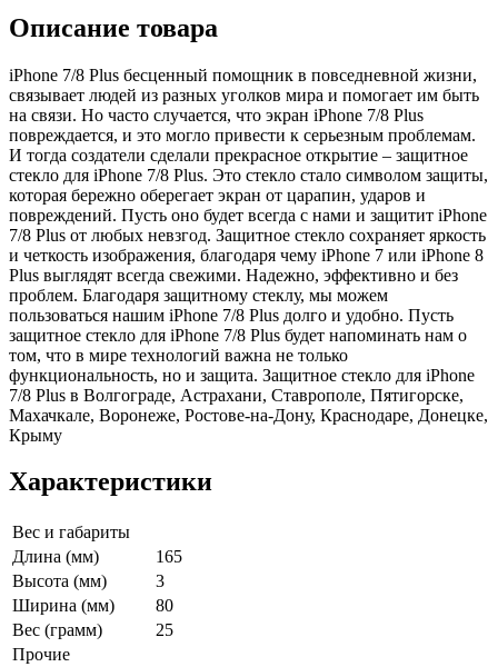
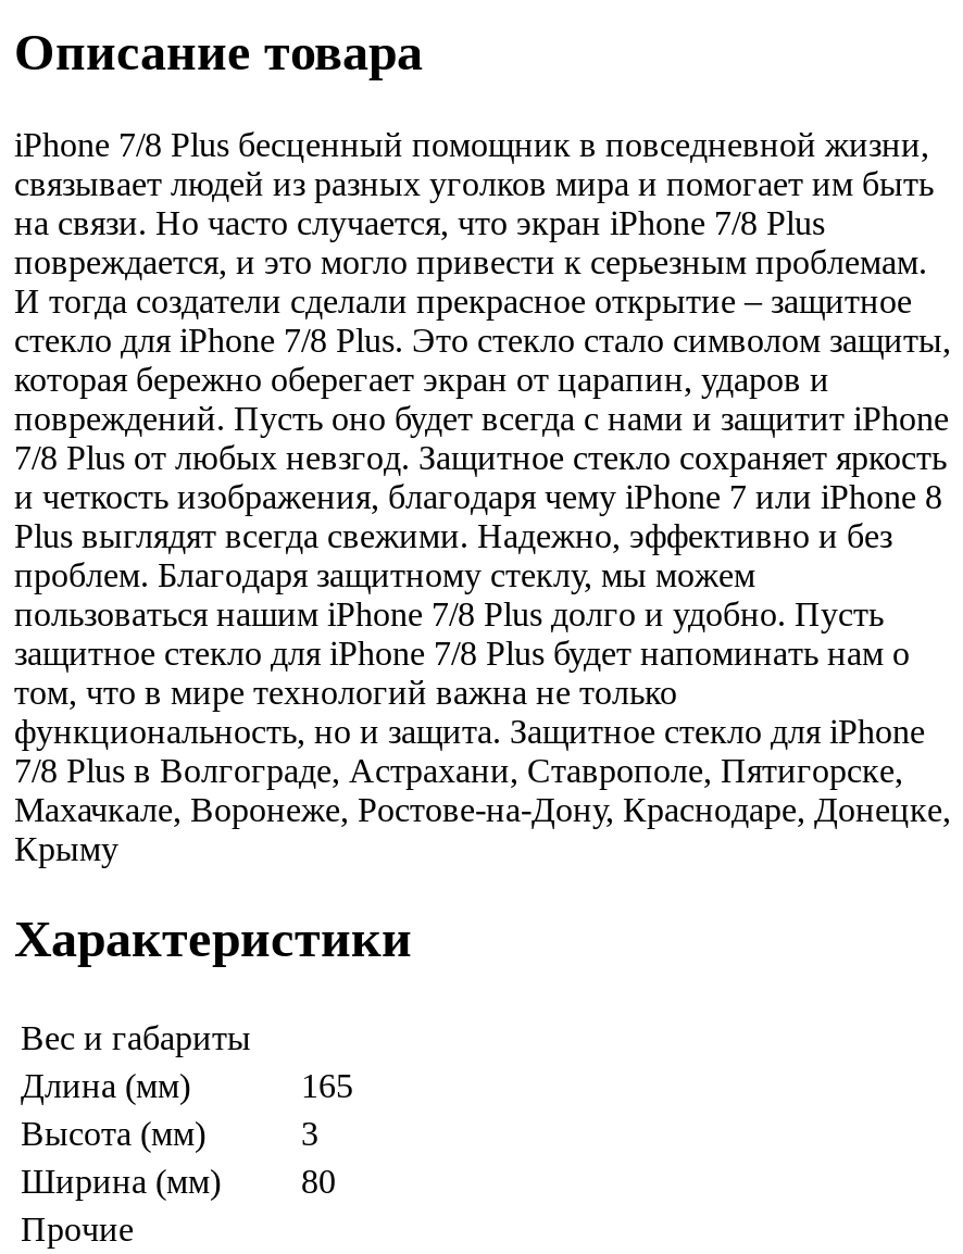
[12,621,173,640] Вес (грамм) | 25 -> none

